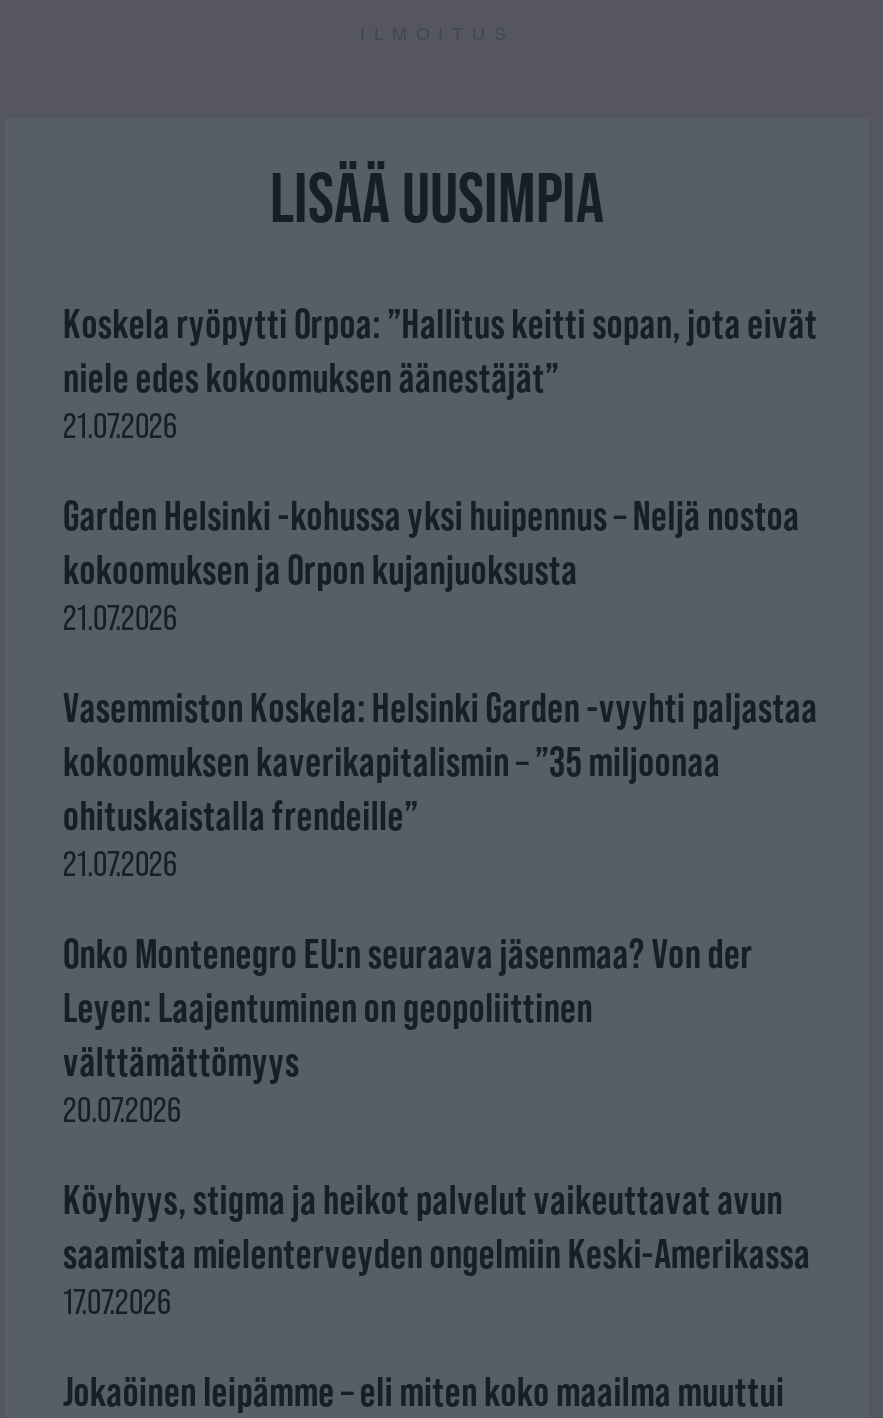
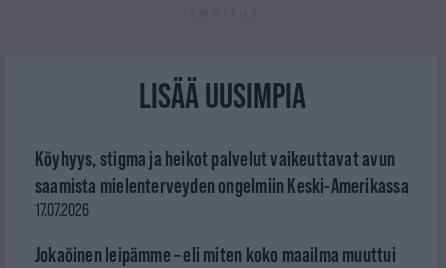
[63,300,818,1130] Koskela ryöpytti Orpoa: ”Hallitus keitti sopan, jota eivät | niele edes kokoomuksen äänestäjät” | 21.07.2026 | Garden Helsinki -kohussa yksi huipennus – Neljä nostoa | kokoomuksen ja Orpon kujanjuoksusta | 21.07.2026 | Vasemmiston Koskela: Helsinki Garden -vyyhti paljastaa | kokoomuksen kaverikapitalismin – ”35 miljoonaa | ohituskaistalla frendeille” | 21.07.2026 | Onko Montenegro EU:n seuraava jäsenmaa? Von der | Leyen: Laajentuminen on geopoliittinen | välttämättömyys | 20.07.2026 -> none

